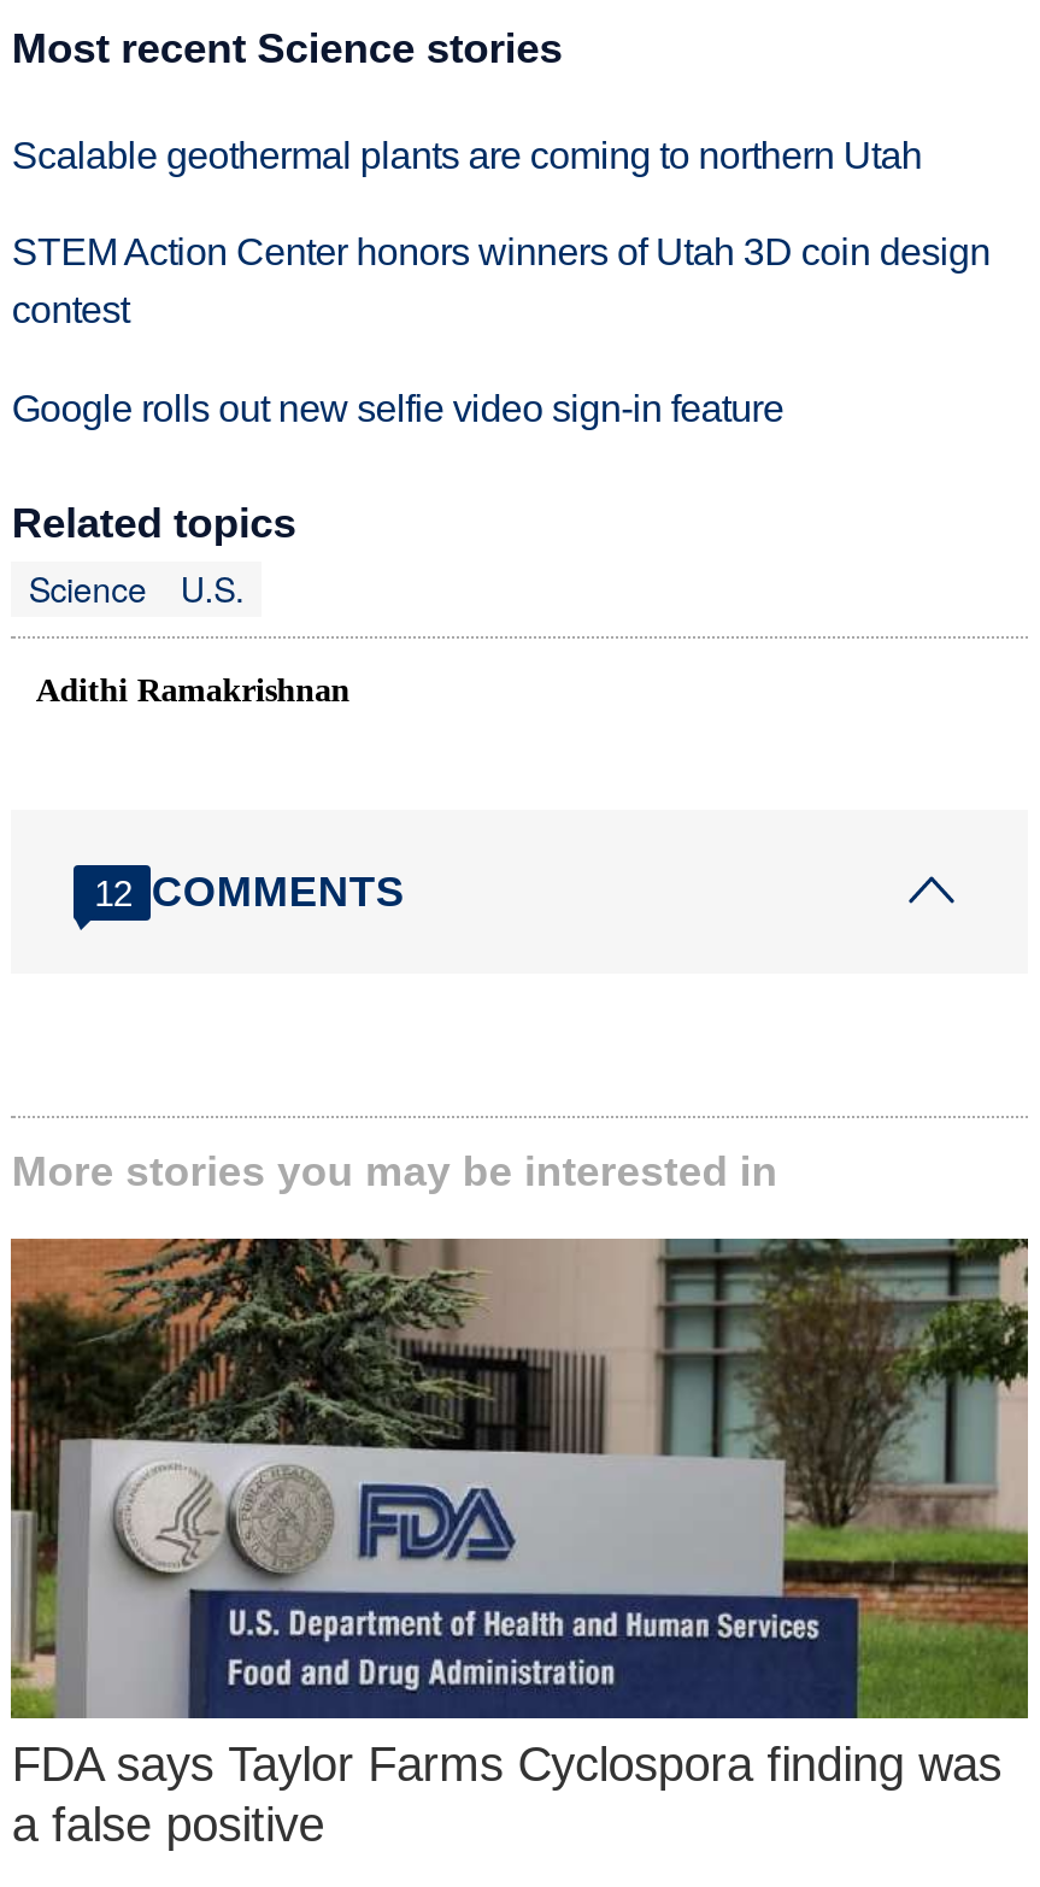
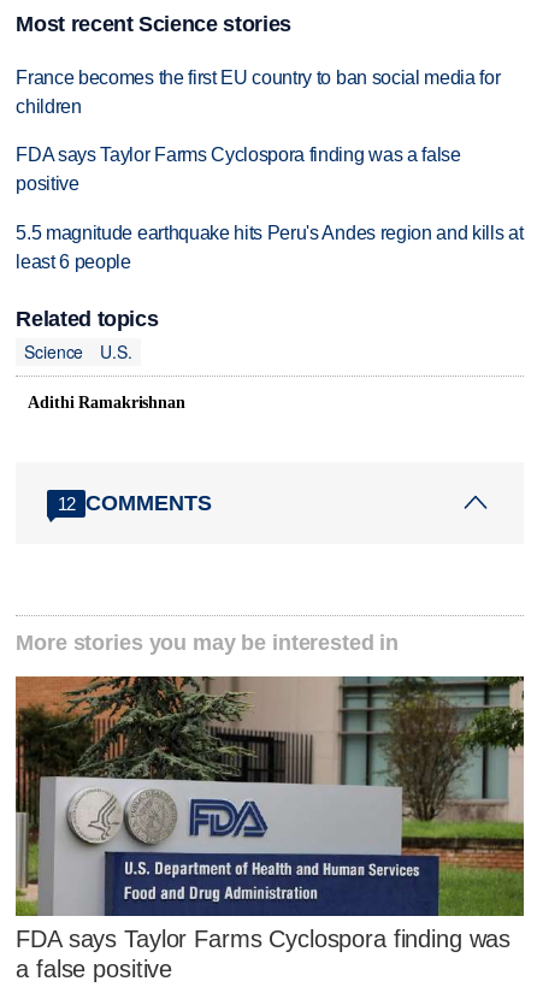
[12,134,922,175] Scalable geothermal plants are coming to northern Utah -> [16,67,500,116] France becomes the first EU country to ban social media for | children
[12,232,990,331] STEM Action Center honors winners of Utah 3D coin design | contest -> [16,145,461,194] FDA says Taylor Farms Cyclospora finding was a false | positive
[12,388,784,429] Google rolls out new selfie video sign-in feature -> [16,223,523,272] 5.5 magnitude earthquake hits Peru's Andes region and kills at | least 6 people

